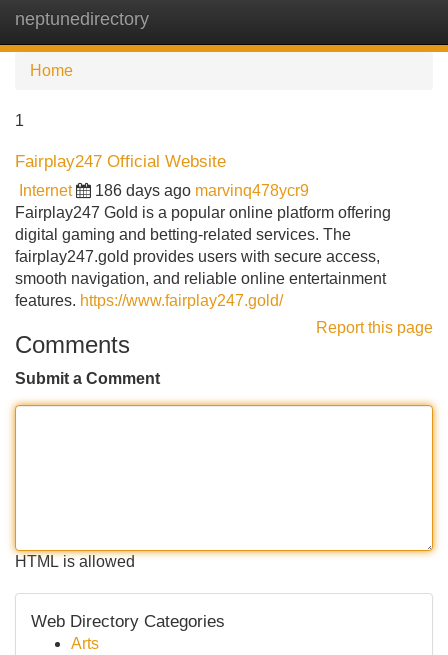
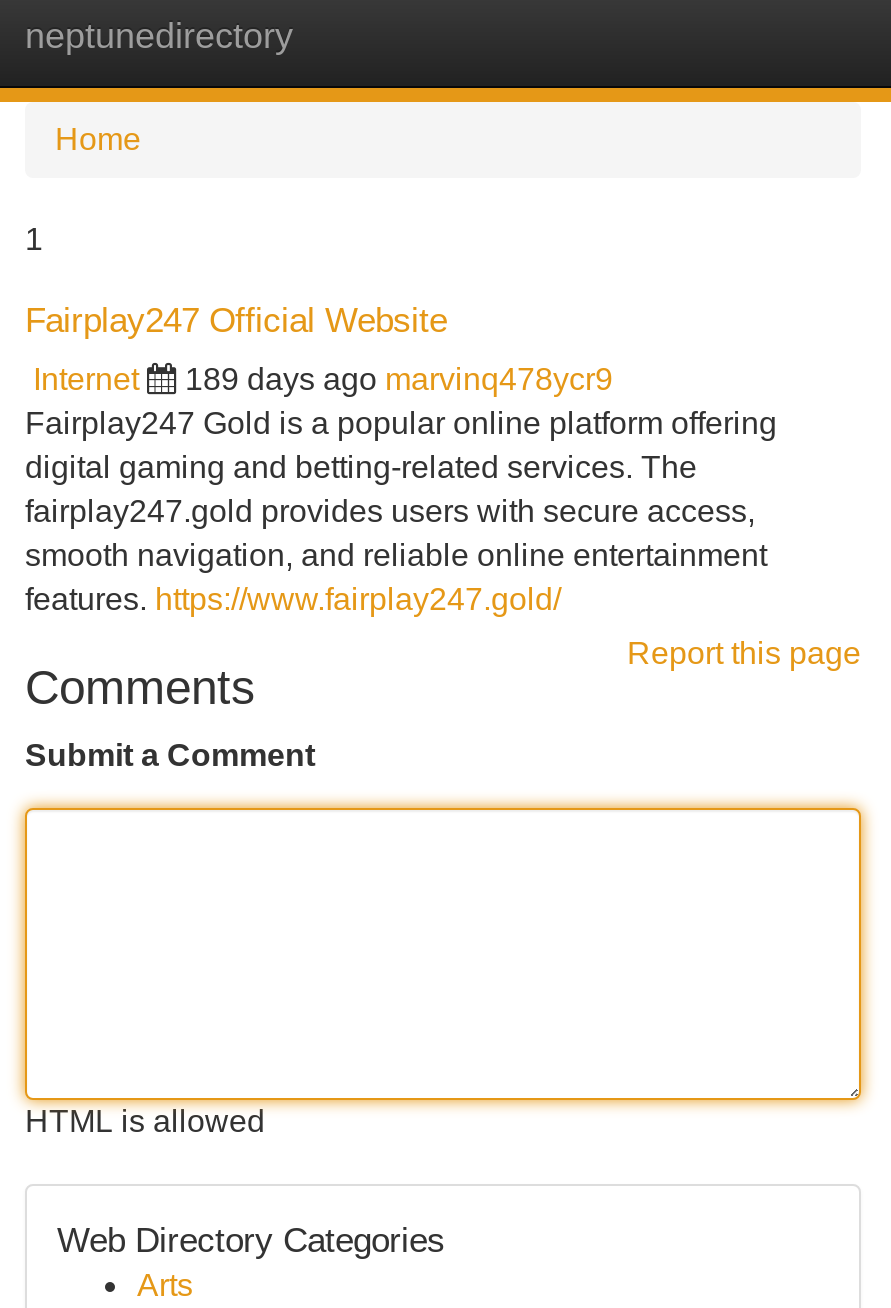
[95,182,309,199] 186 days ago marvinq478ycr9 -> [185,362,613,396] 189 days ago marvinq478ycr9

